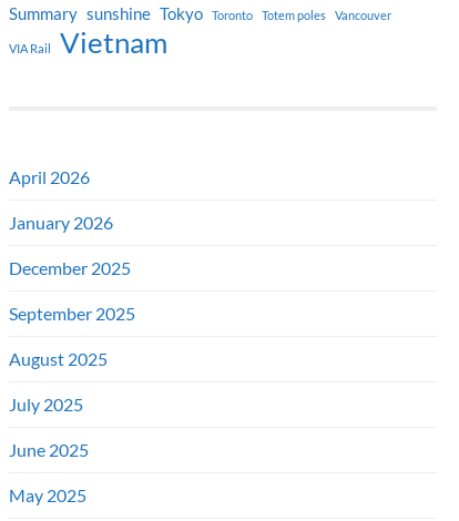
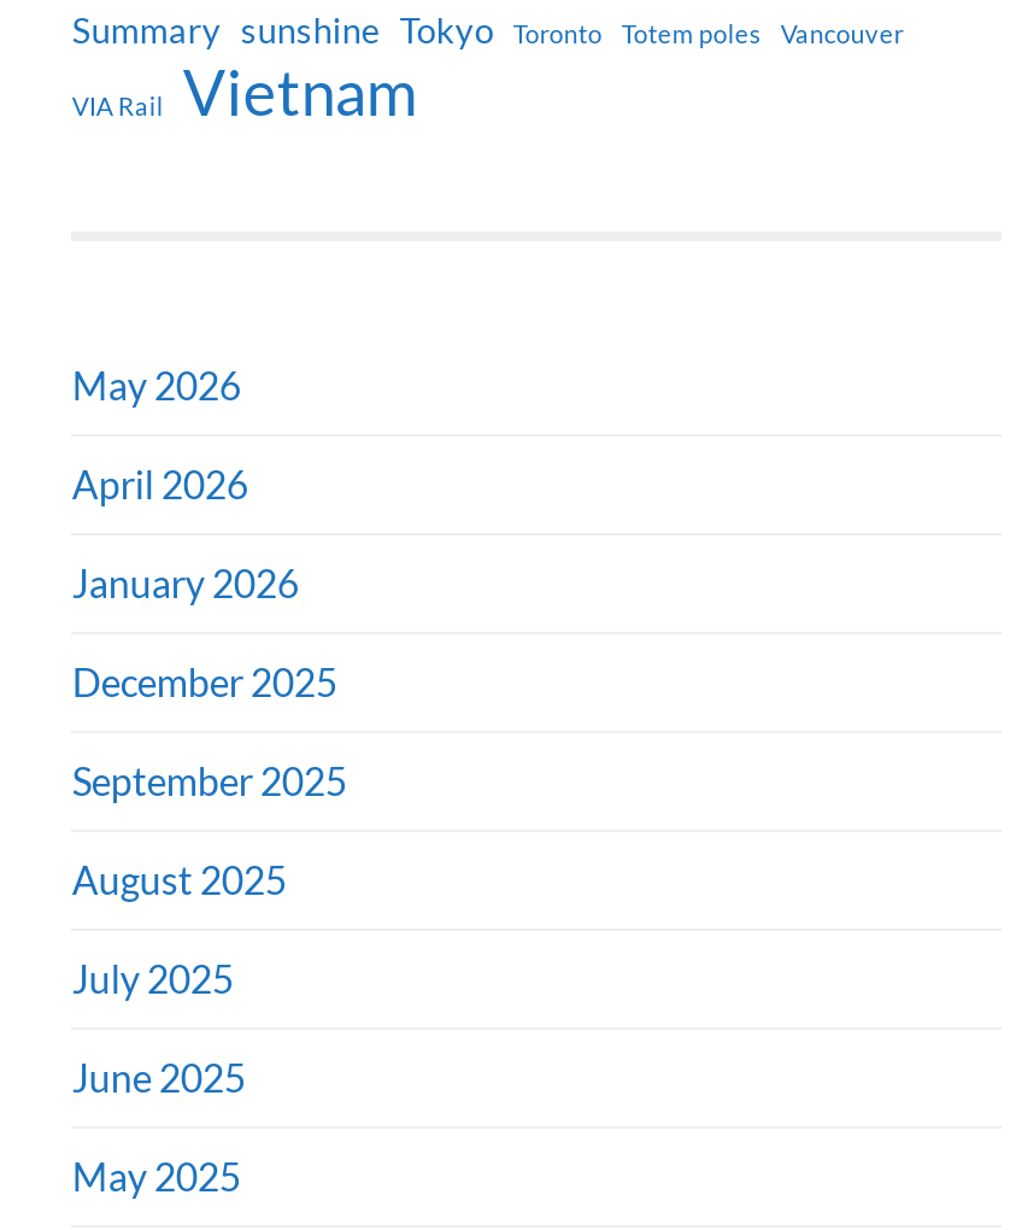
none -> [72,363,241,409] May 2026

